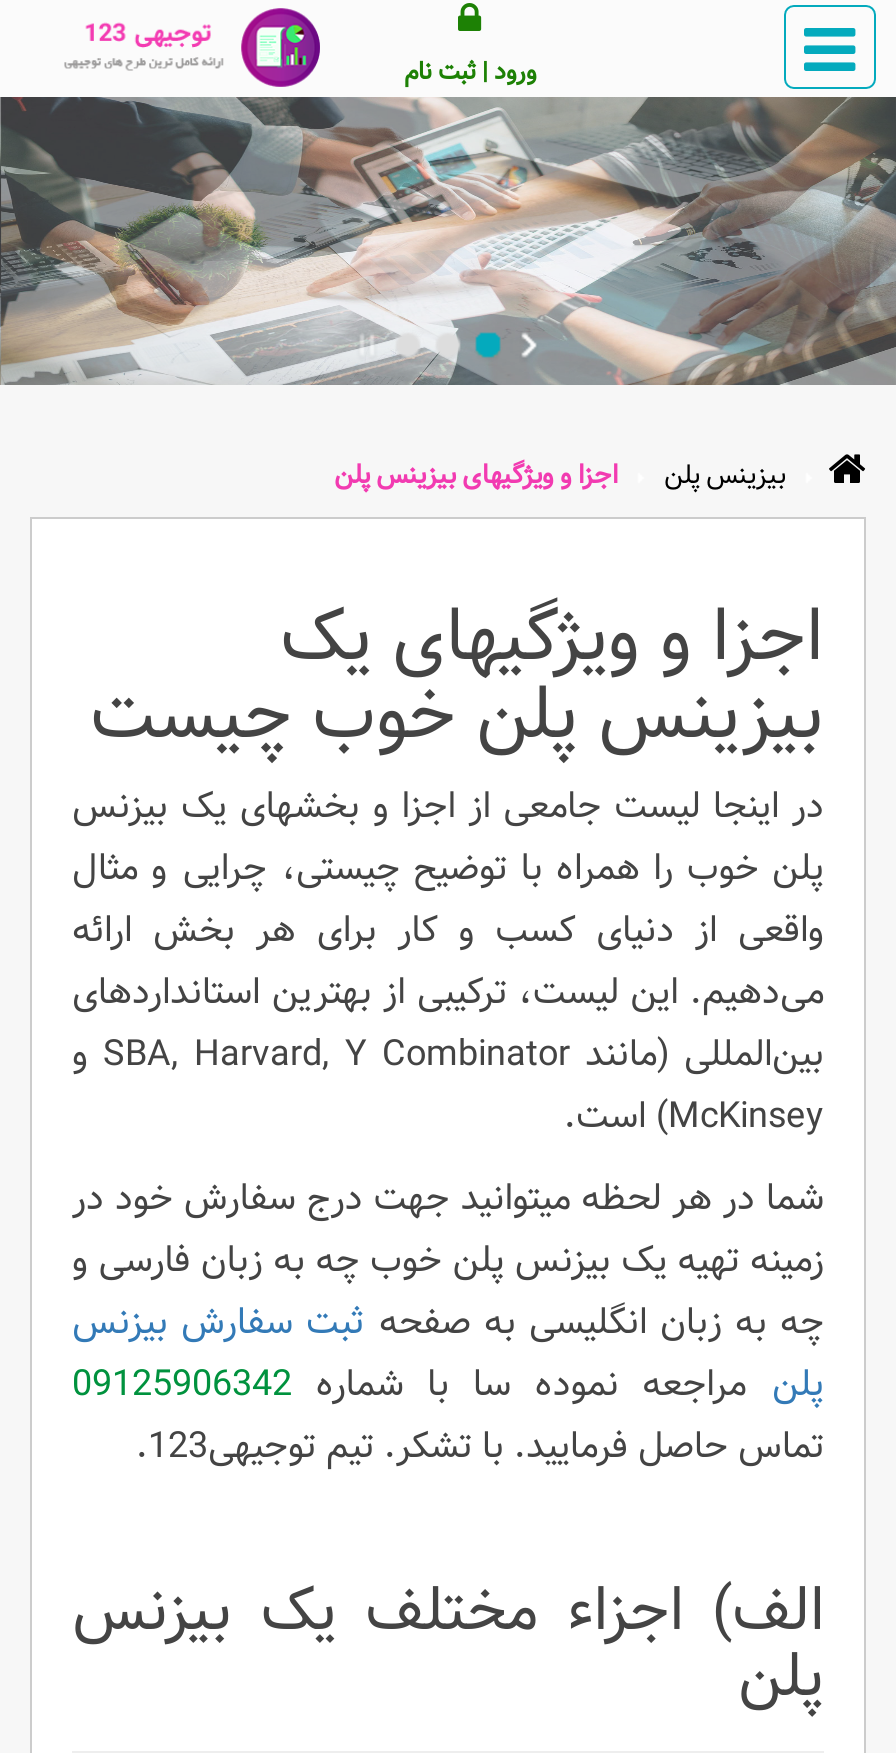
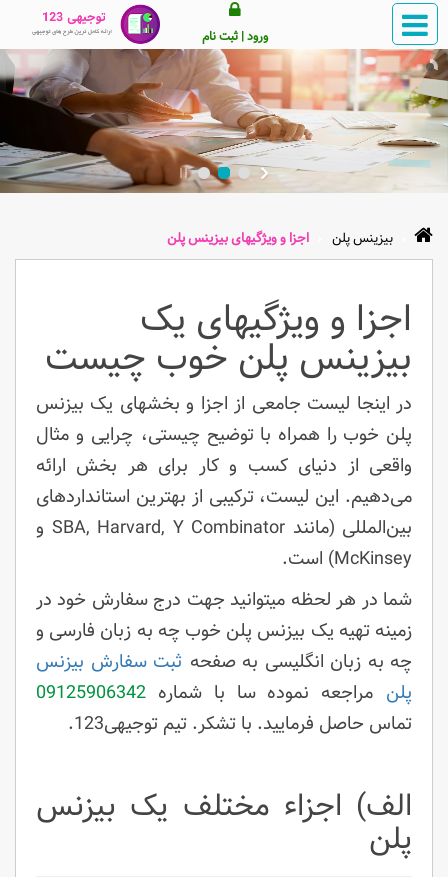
[6,95,890,387] [image] -> [3,49,445,193] [image]

